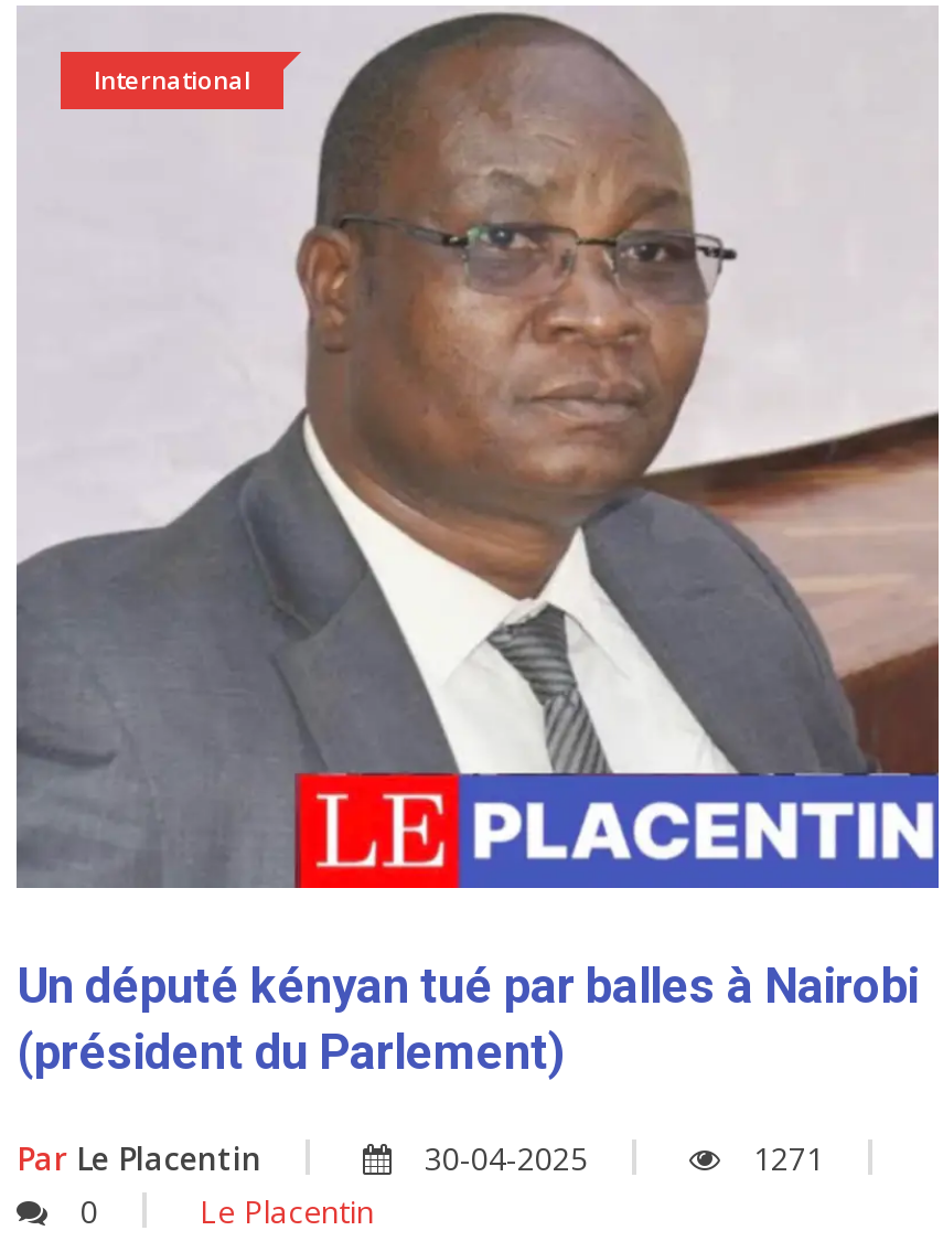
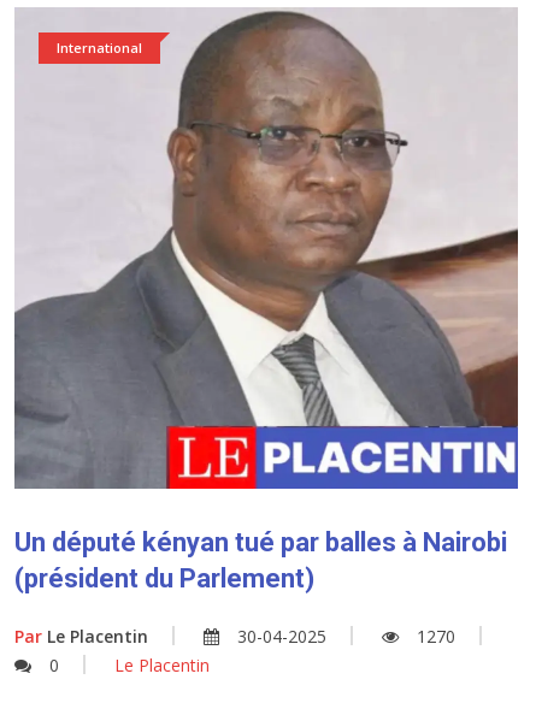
[753,1137,824,1179] 1271 -> [417,625,455,648] 1270

